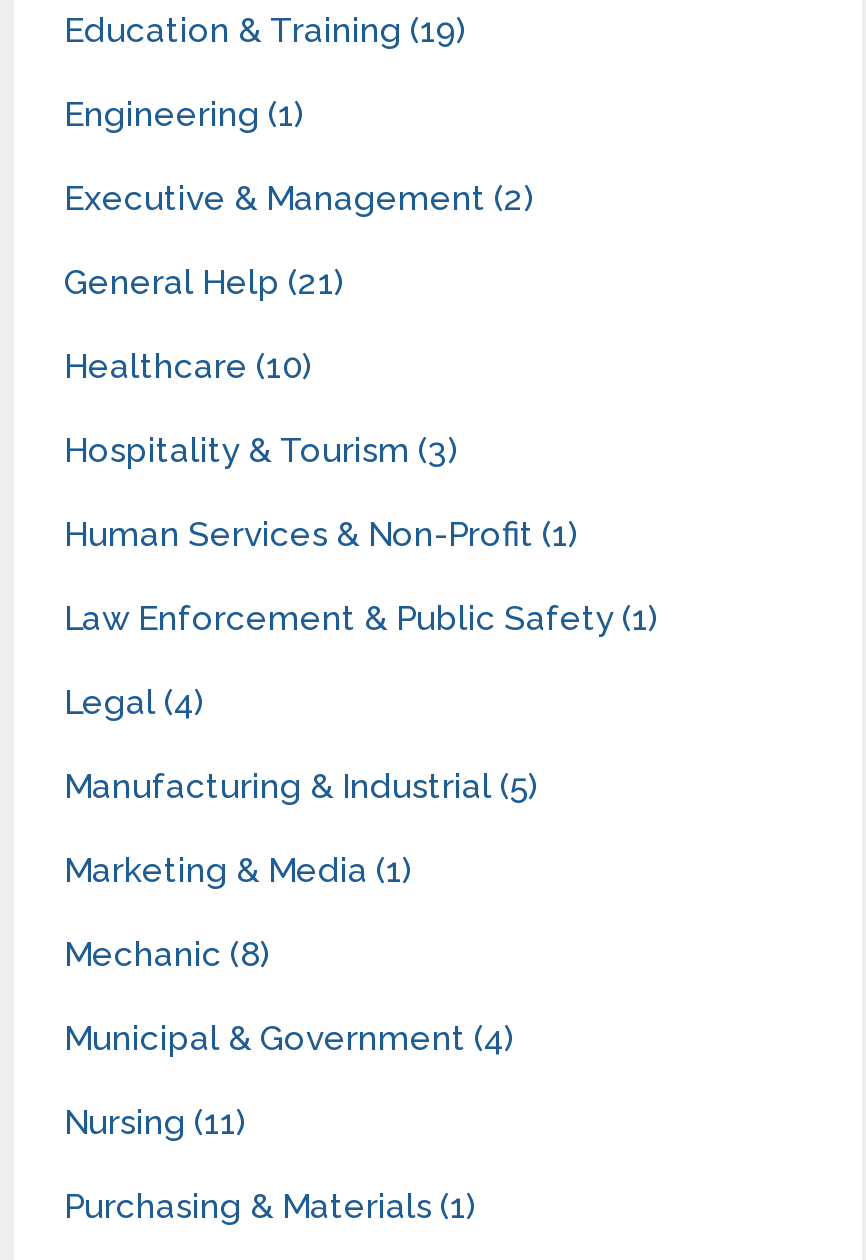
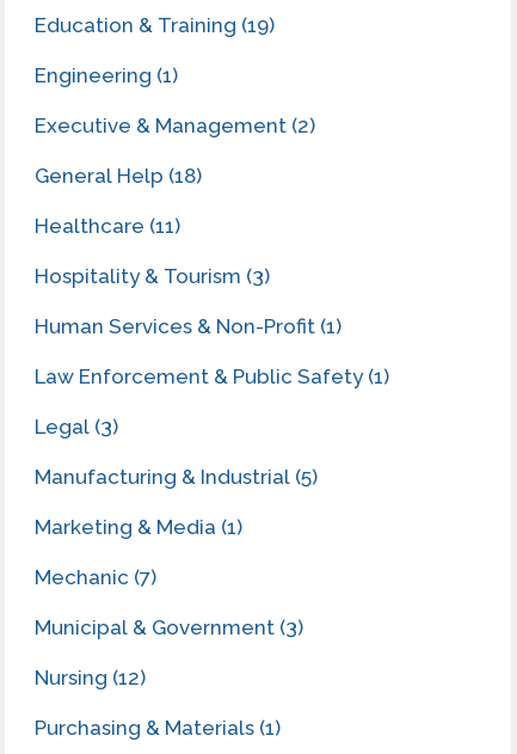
[64,262,344,302] General Help (21) -> [35,164,202,188] General Help (18)
[64,346,312,386] Healthcare (10) -> [35,214,180,238] Healthcare (11)
[64,682,204,722] Legal (4) -> [35,415,118,439] Legal (3)
[64,934,270,974] Mechanic (8) -> [35,565,156,589] Mechanic (7)
[64,1018,514,1058] Municipal & Government (4) -> [35,615,303,639] Municipal & Government (3)
[64,1102,246,1142] Nursing (11) -> [35,666,146,689] Nursing (12)

